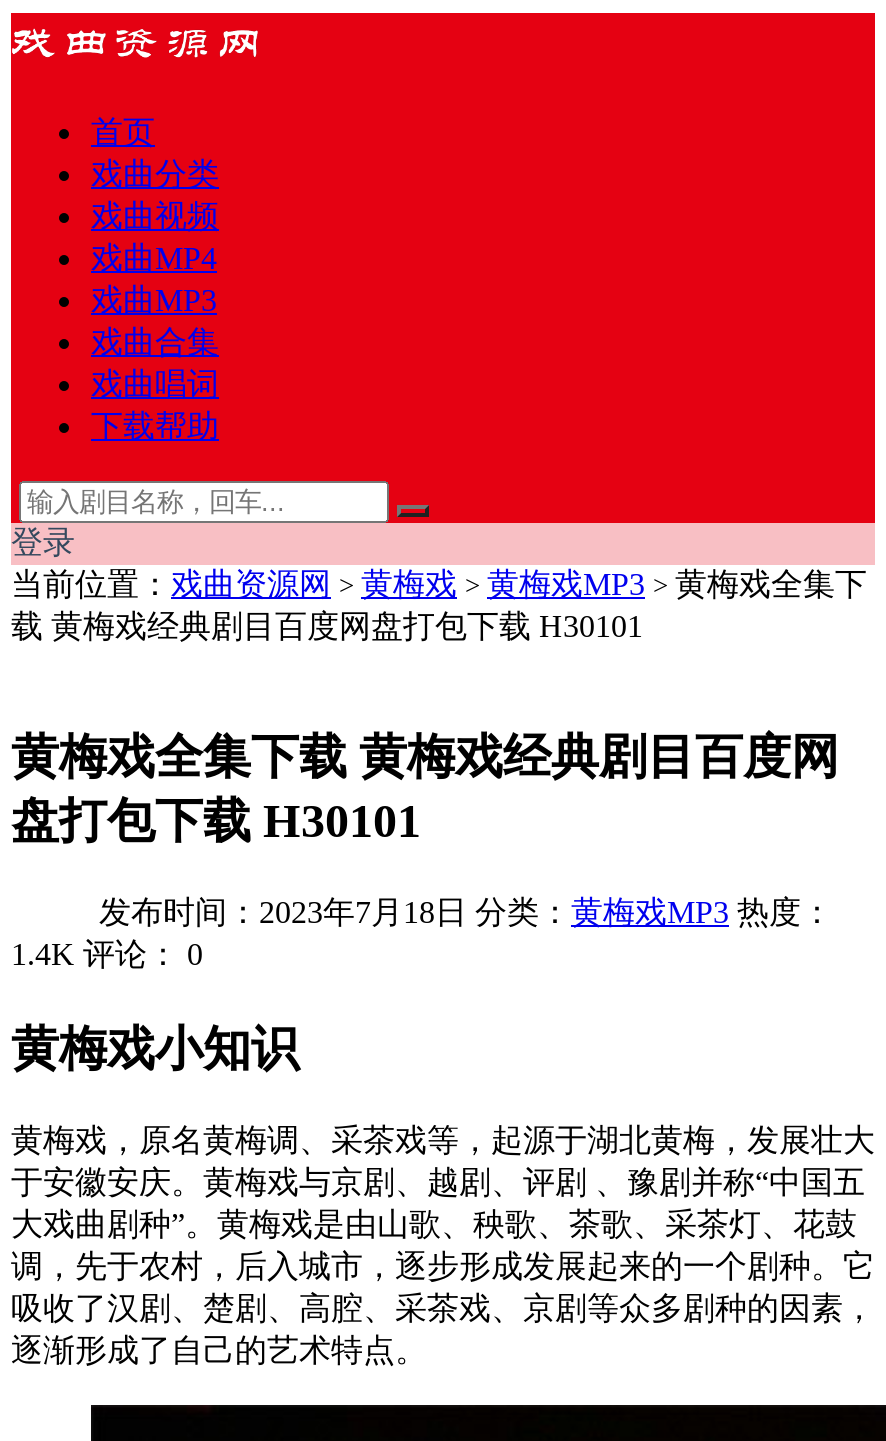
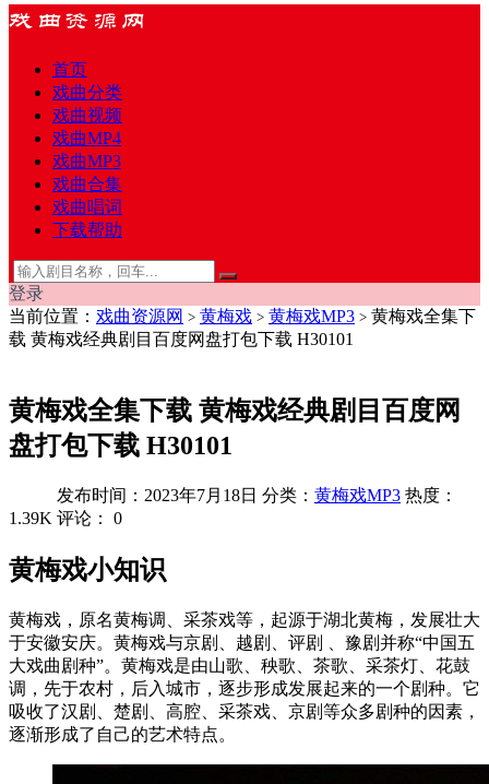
[11,937,203,971] 1.4K 评论：0 -> [9,509,122,527] 1.39K 评论：0

